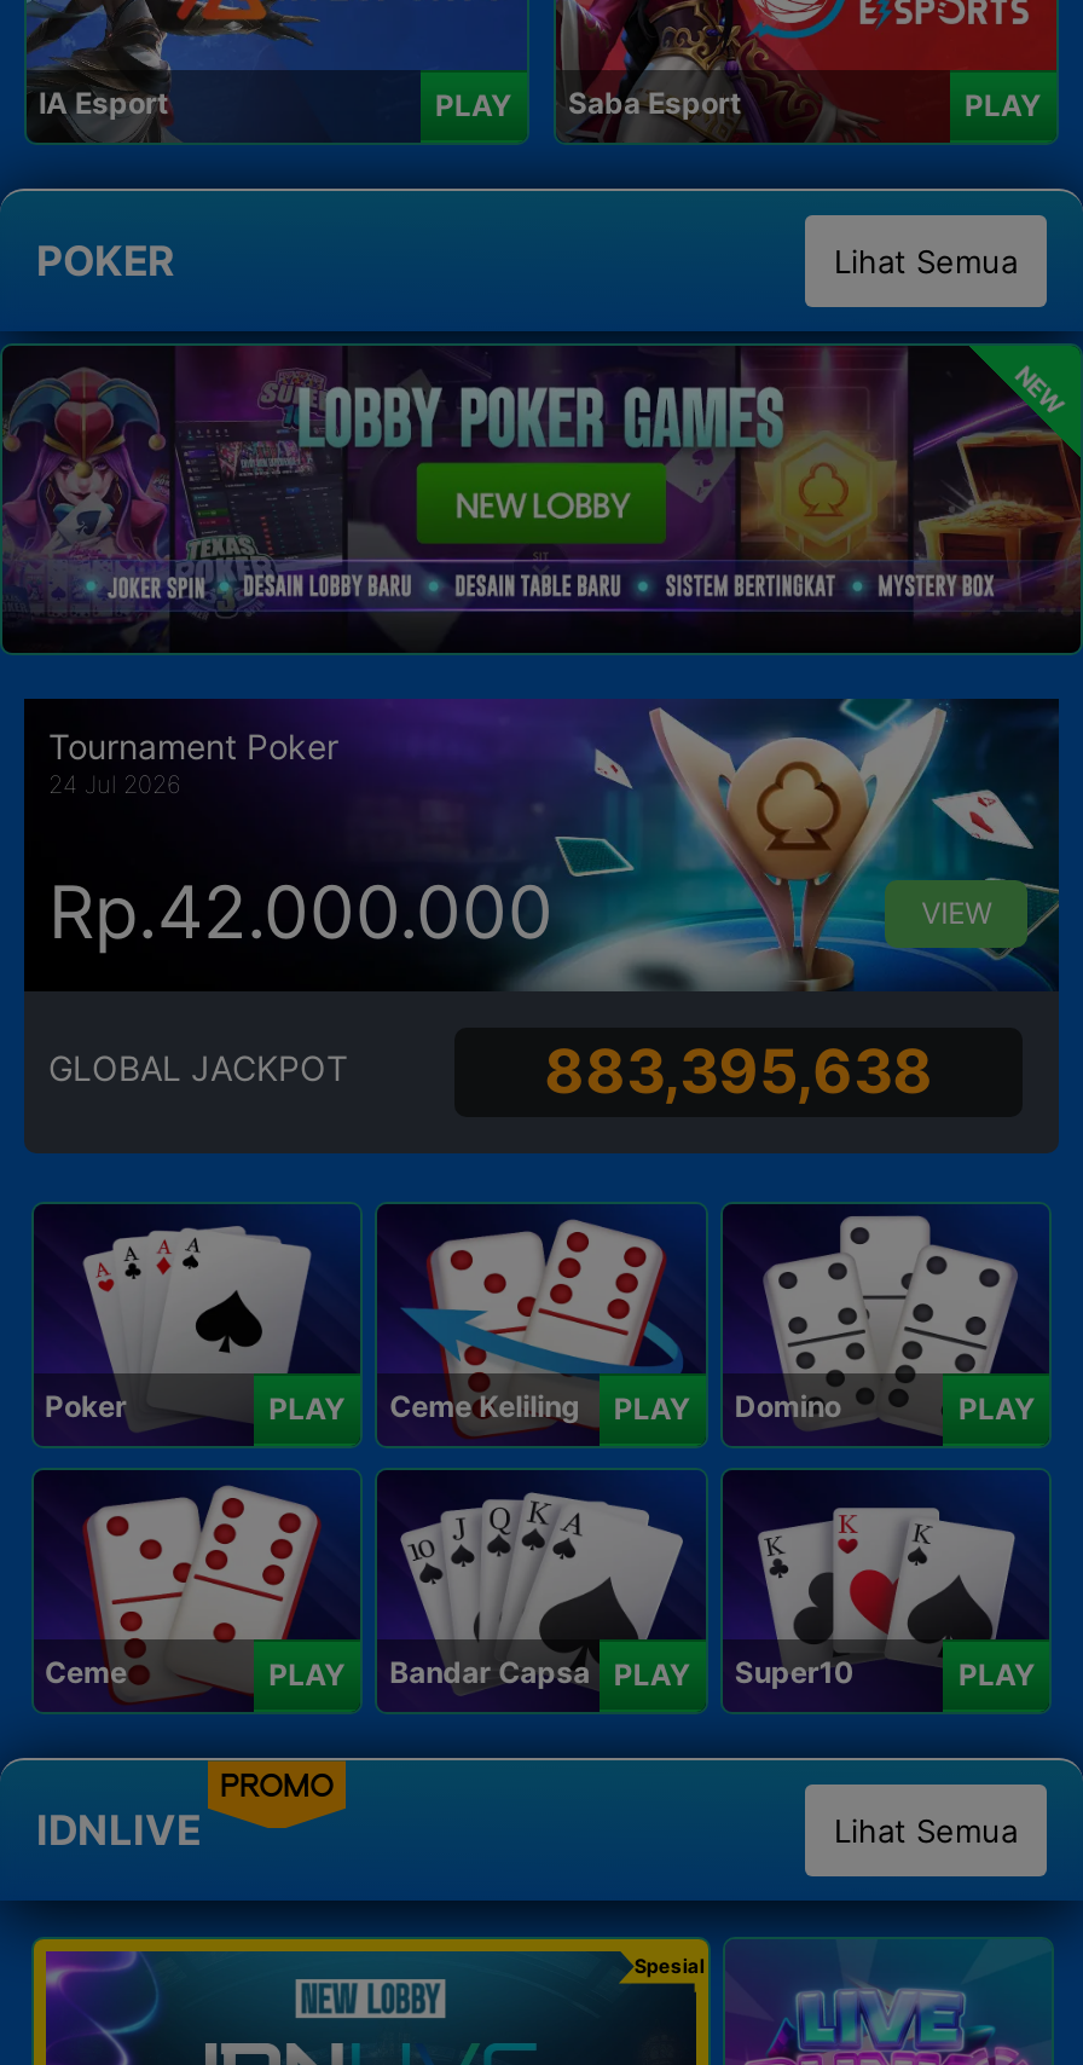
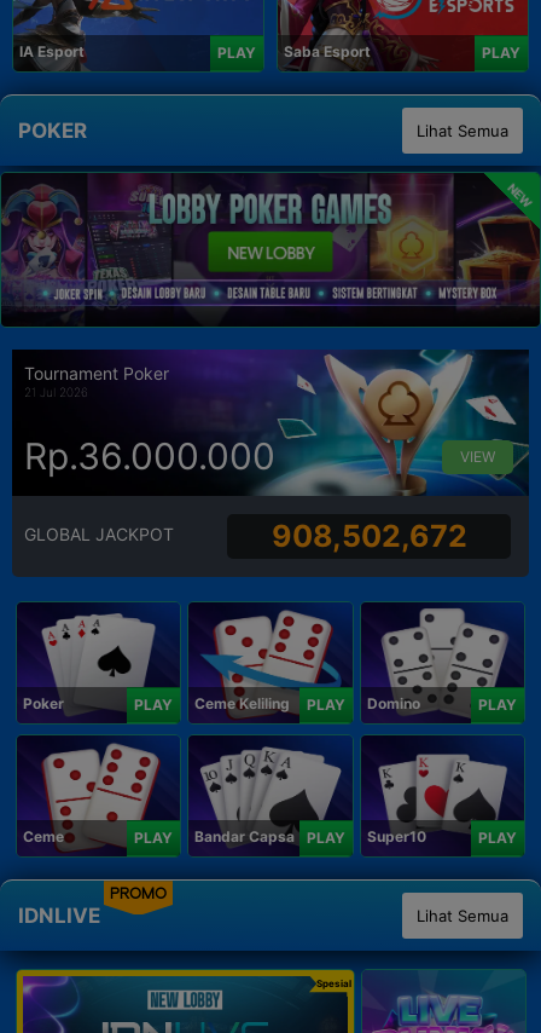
[48,769,181,798] 24 Jul 2026 -> [24,385,88,399] 21 Jul 2026
[48,868,554,955] Rp.42.000.000 -> [24,434,275,478] Rp.36.000.000
[544,1036,933,1108] 883,395,638 -> [271,518,467,554] 908,502,672

